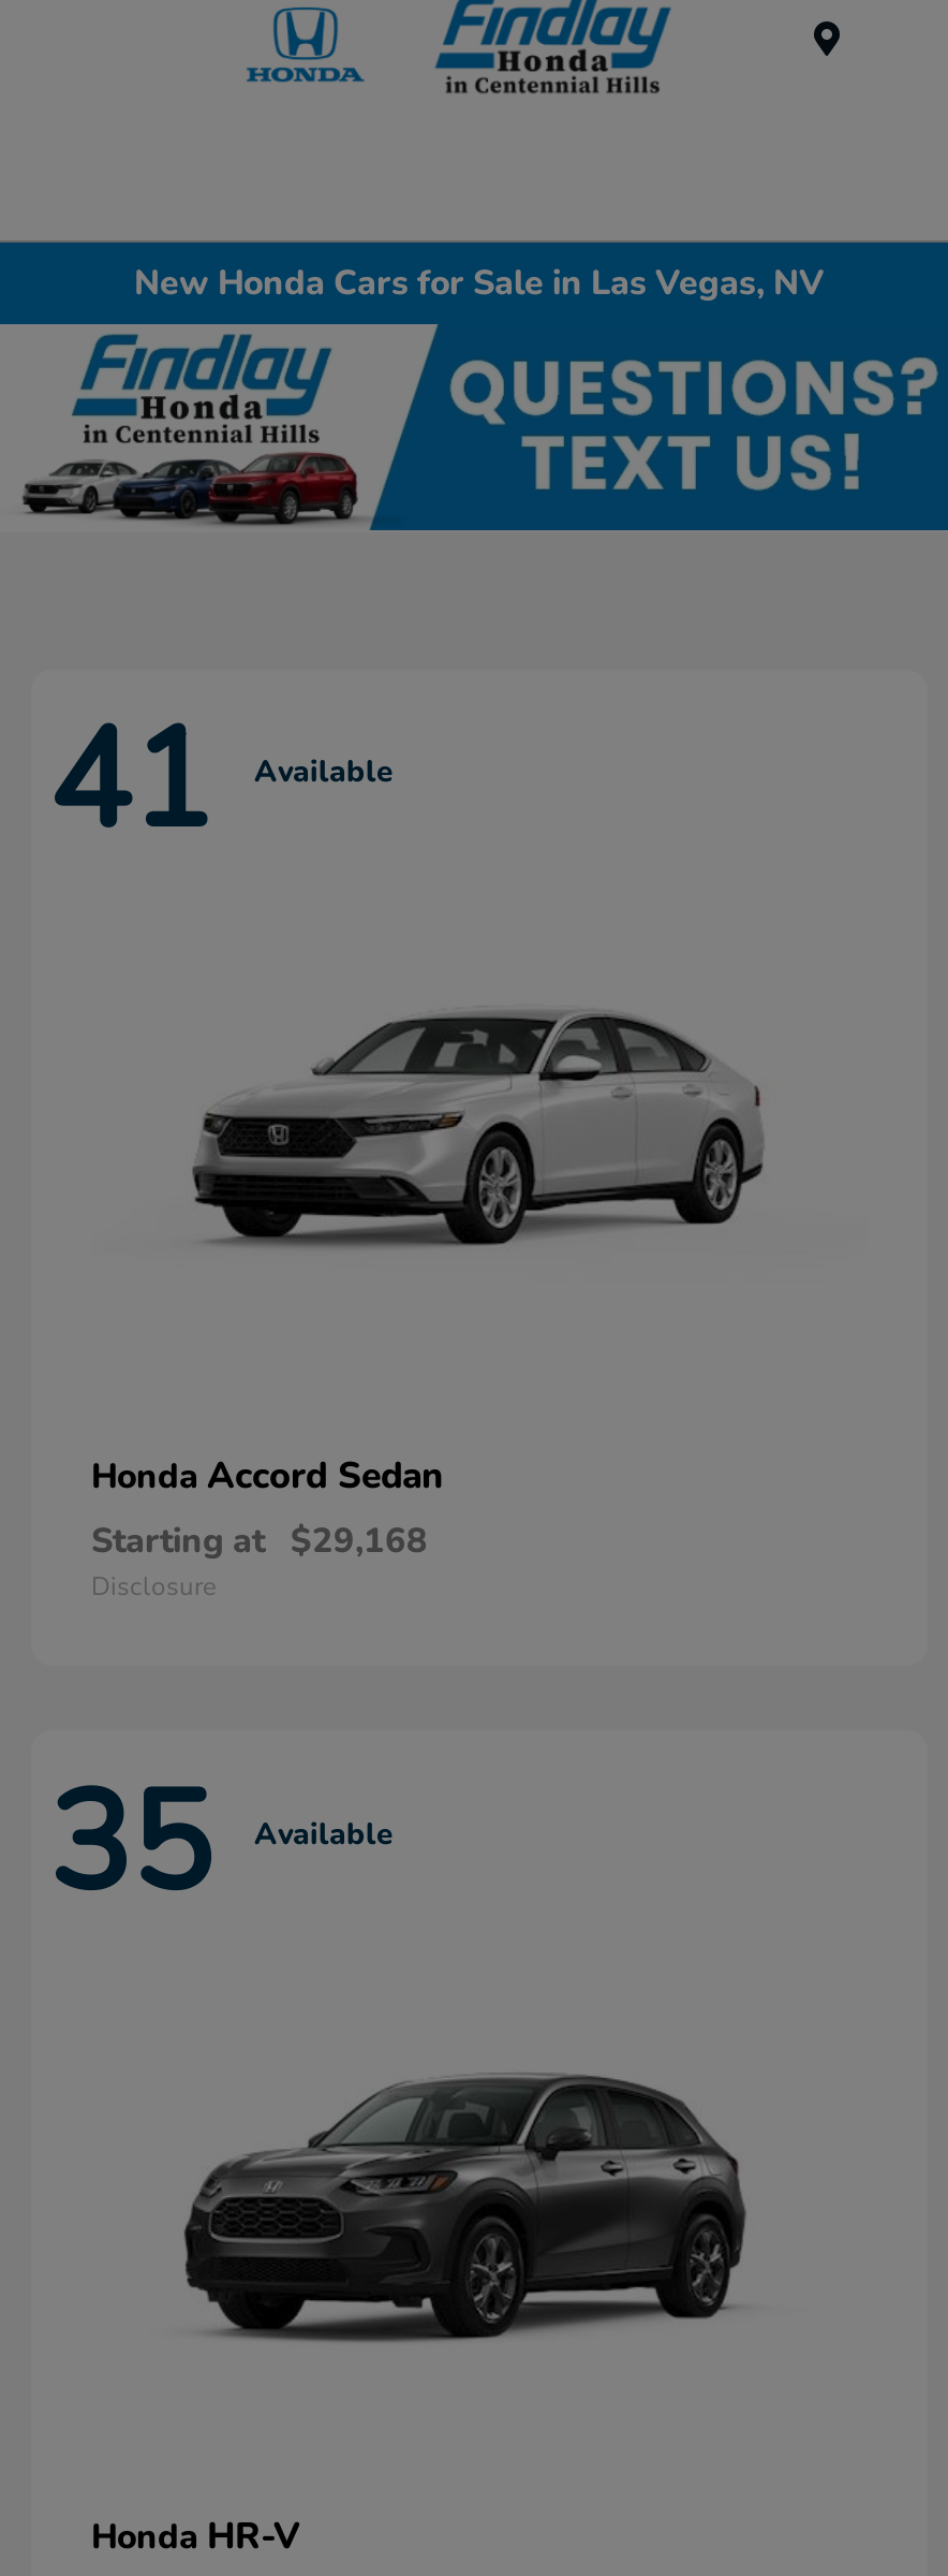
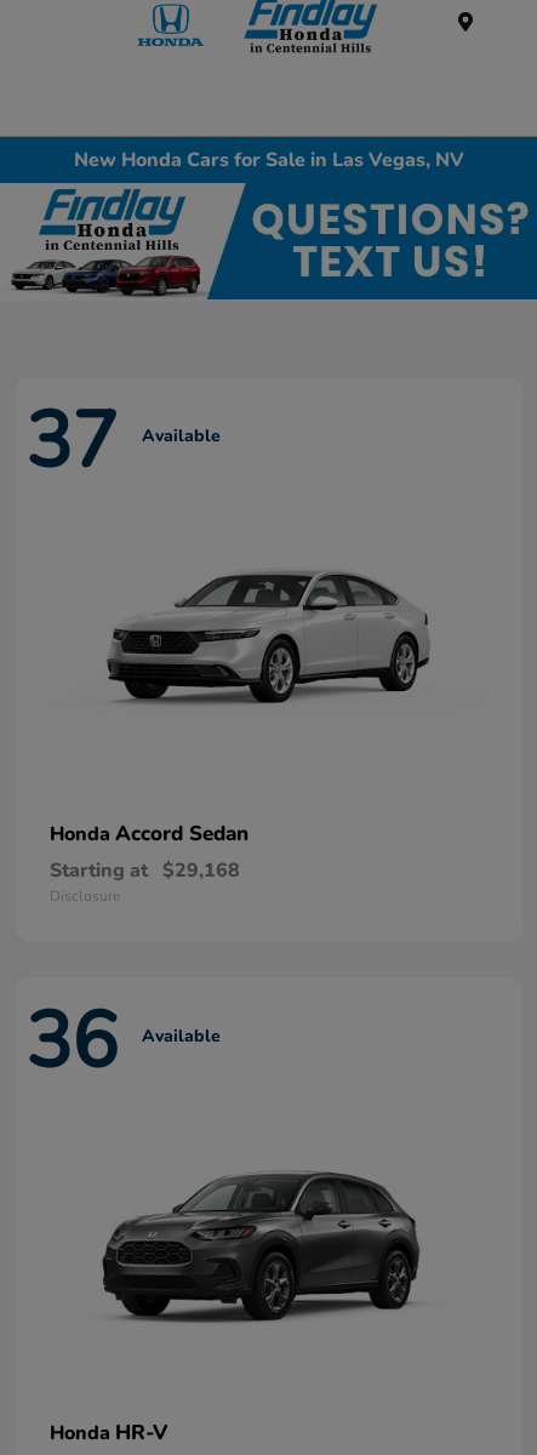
[48,687,394,876] 41 Available -> [25,388,221,495] 37 Available
[48,1748,394,1937] 35 Available -> [25,988,221,1094] 36 Available

